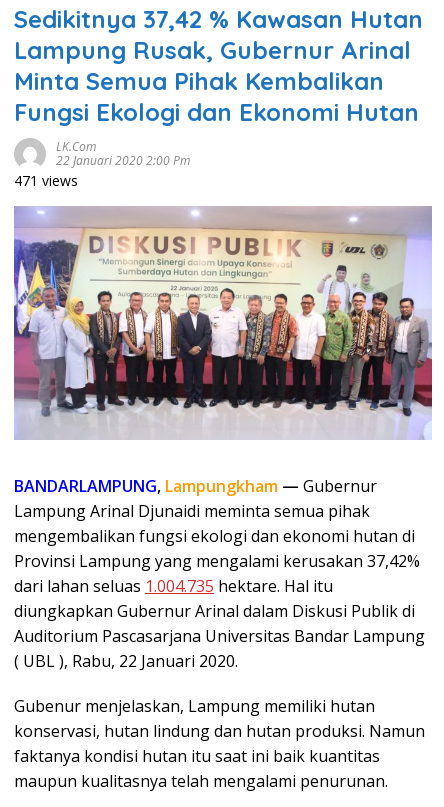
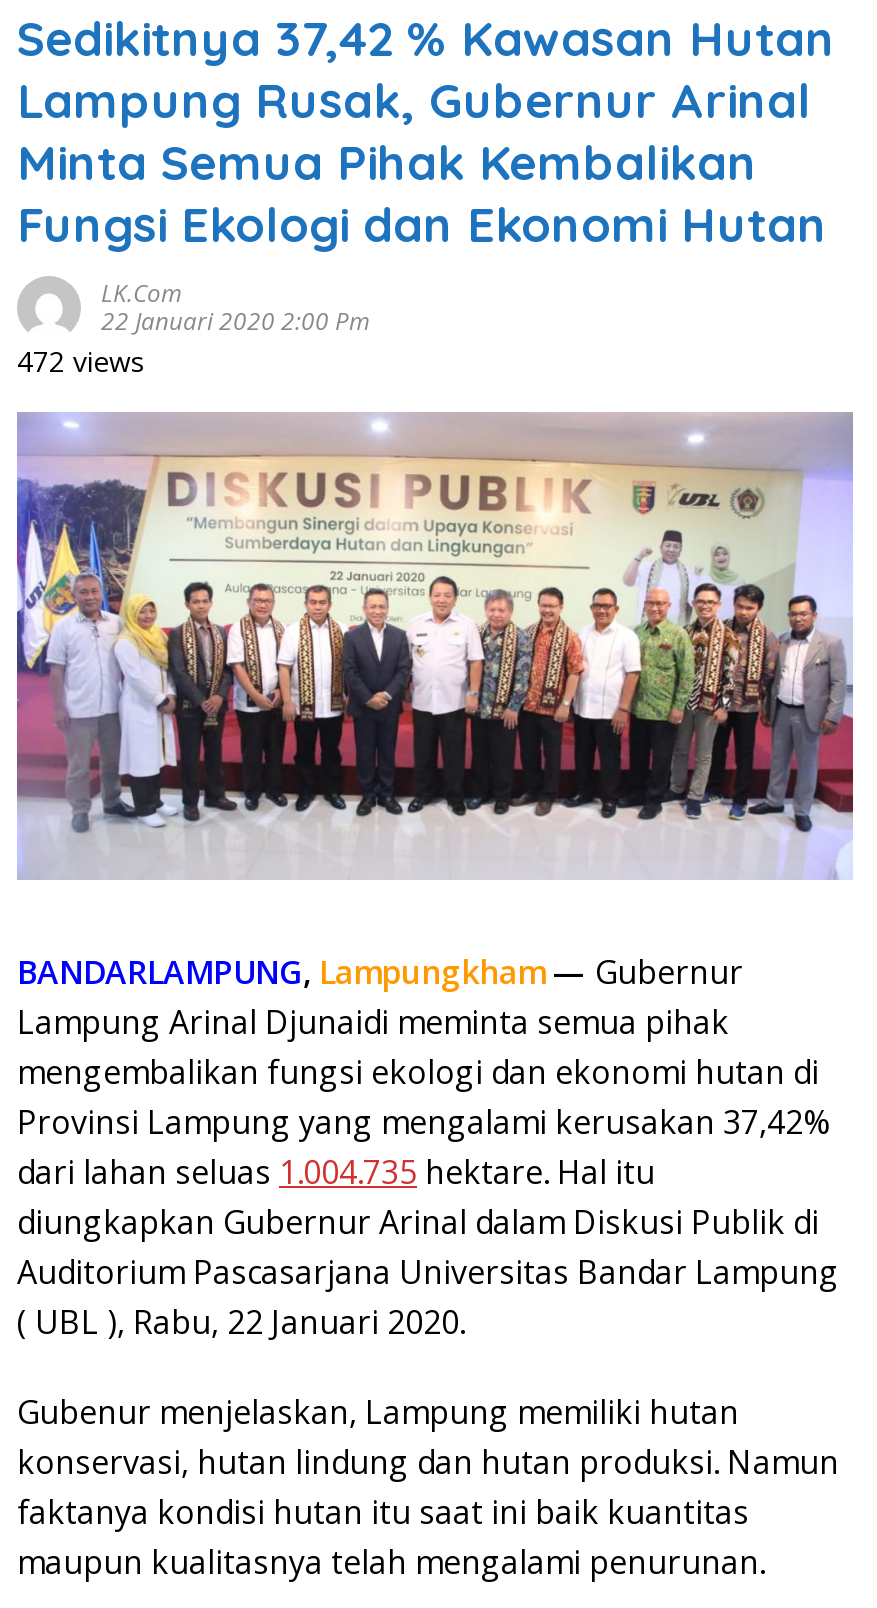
[14,171,78,190] 471 views -> [17,342,145,380] 472 views

